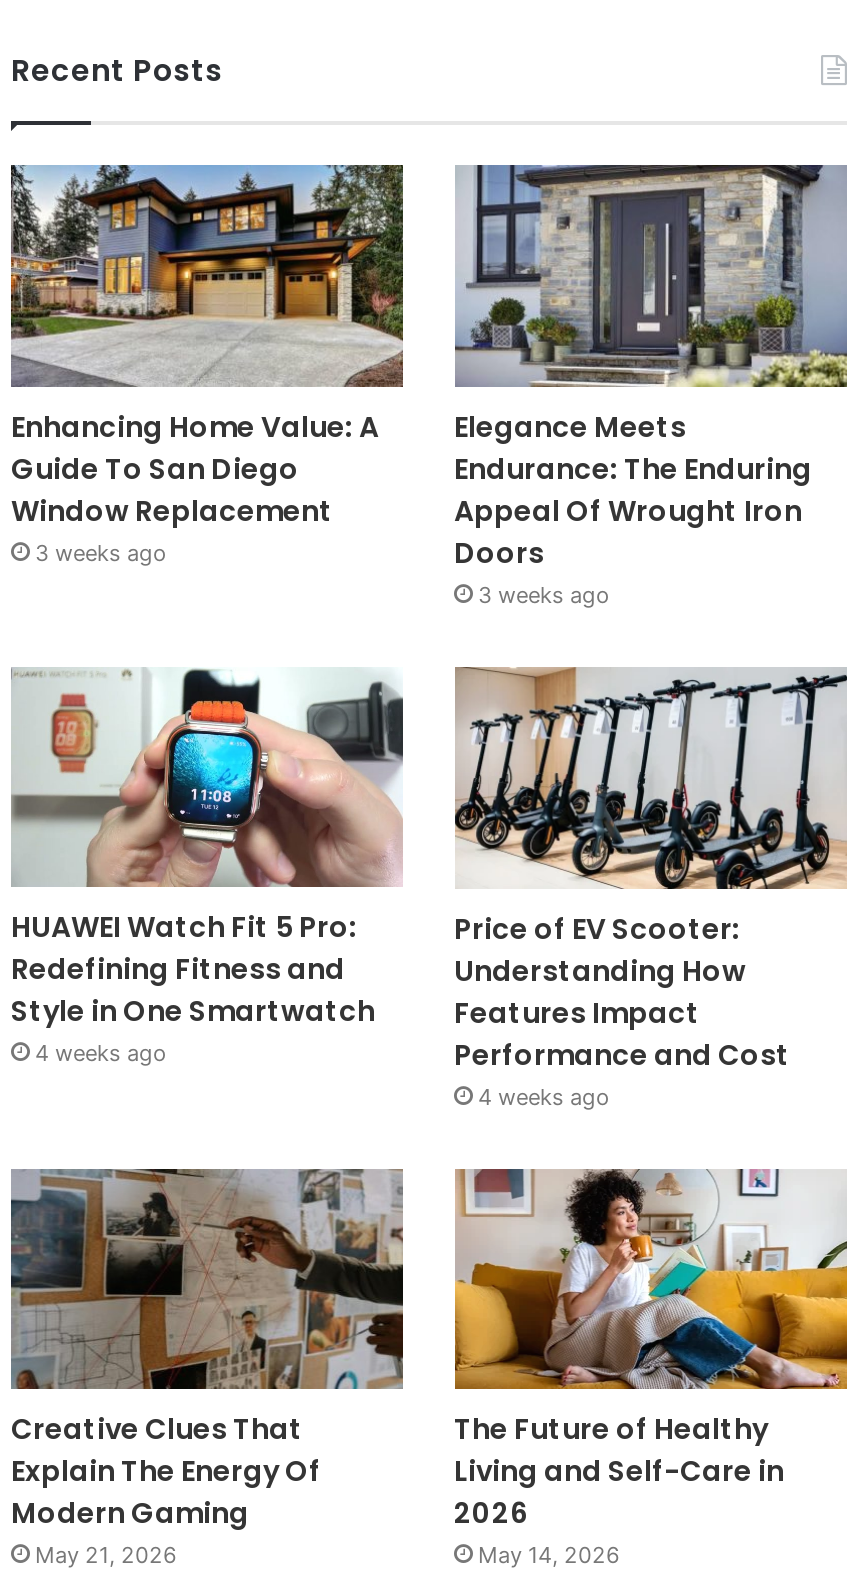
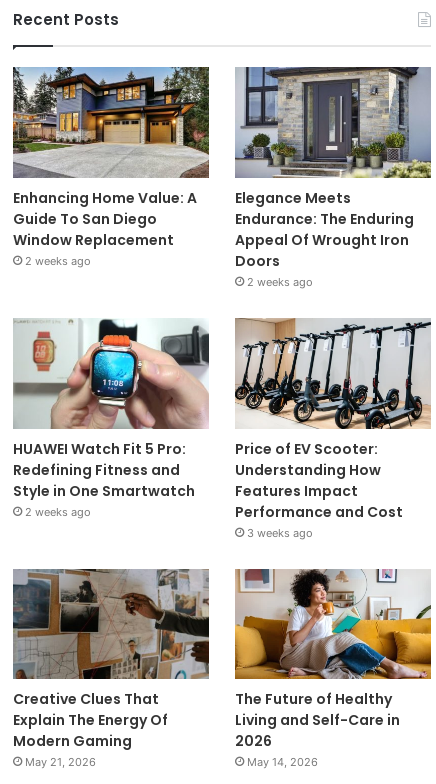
[35,539,167,567] 3 weeks ago -> [25,254,91,268] 2 weeks ago
[478,581,610,609] 3 weeks ago -> [246,275,312,289] 2 weeks ago
[35,1040,167,1068] 4 weeks ago -> [25,505,91,519] 2 weeks ago
[478,1082,610,1110] 4 weeks ago -> [246,526,312,540] 3 weeks ago

